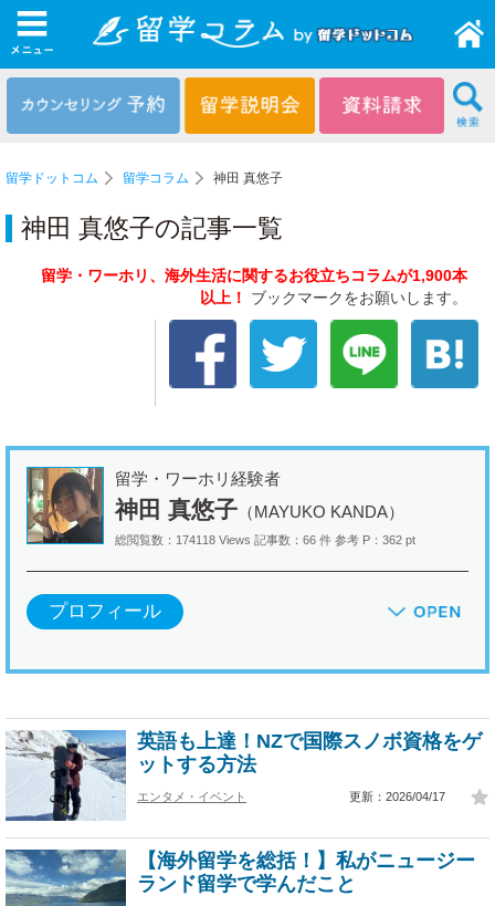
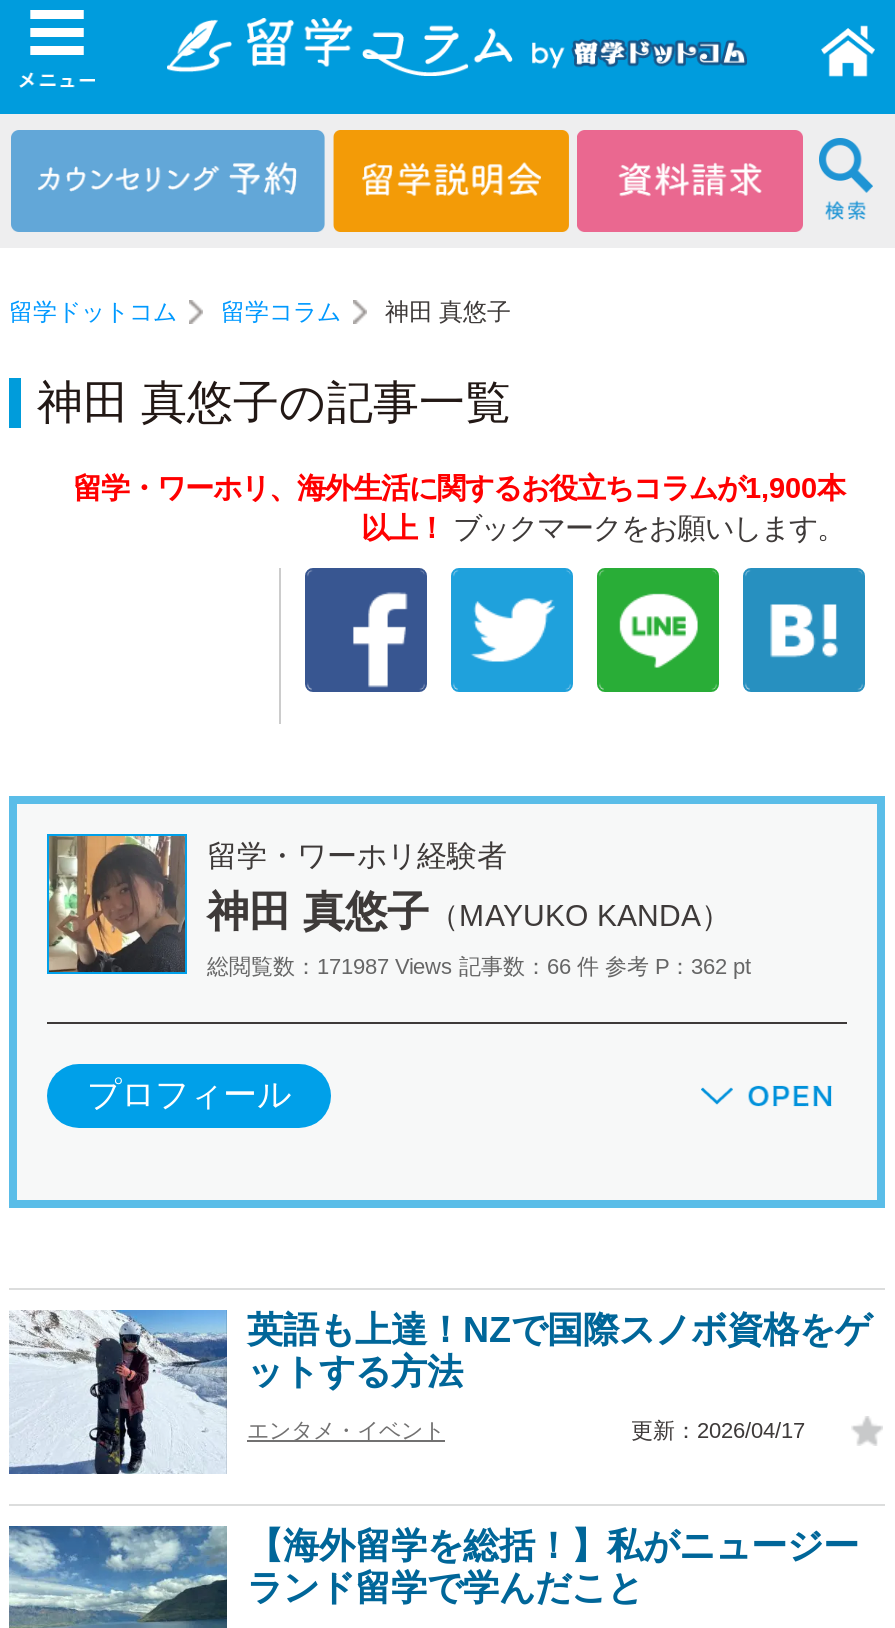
[115,534,415,547] 総閲覧数：174118 Views 記事数：66 件 参考 P：362 pt -> [207,955,751,979] 総閲覧数：171987 Views 記事数：66 件 参考 P：362 pt

